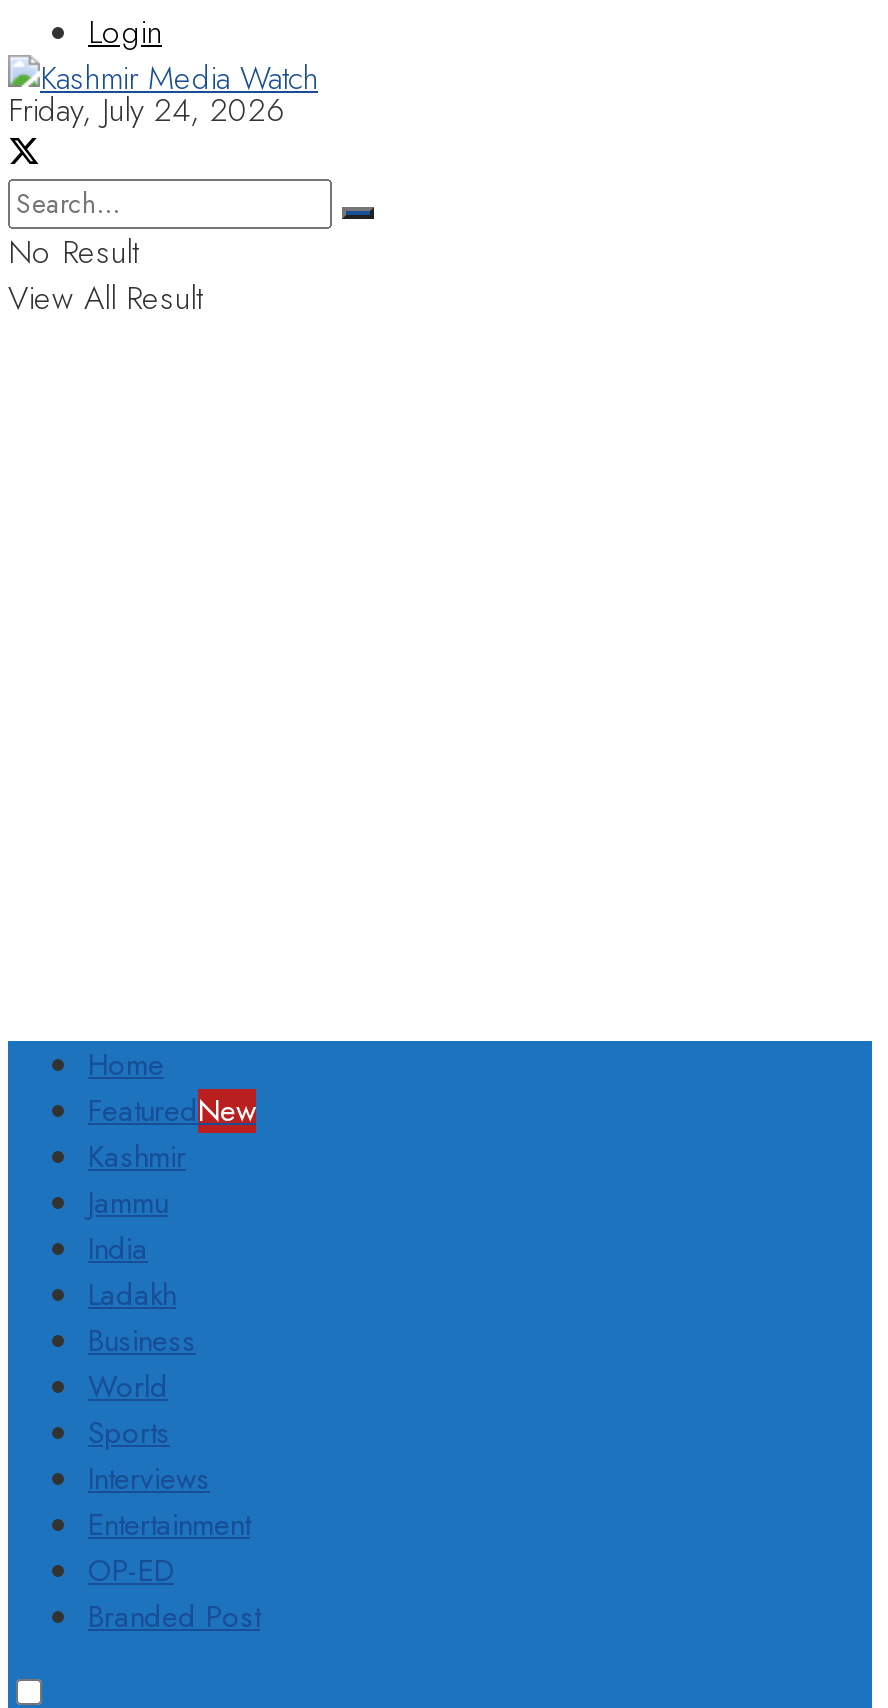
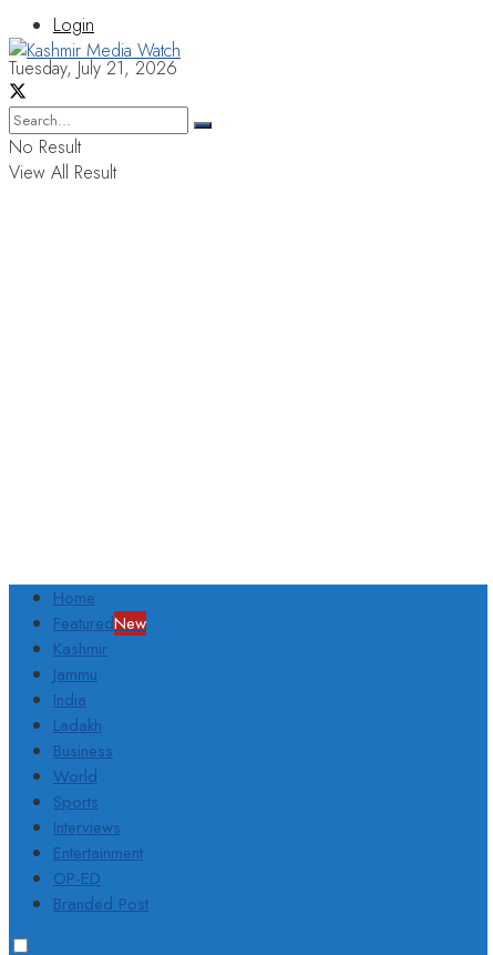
[8,87,286,133] Friday, July 24, 2026 -> [9,55,177,81] Tuesday, July 21, 2026

